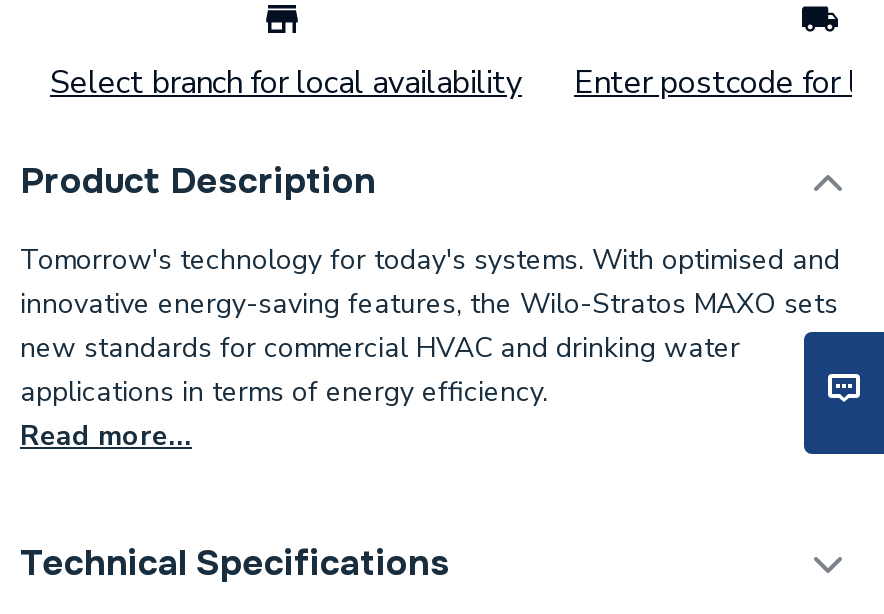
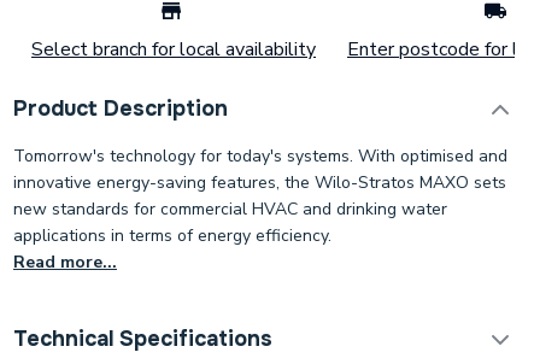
[802,329,878,457] [image] -> none

